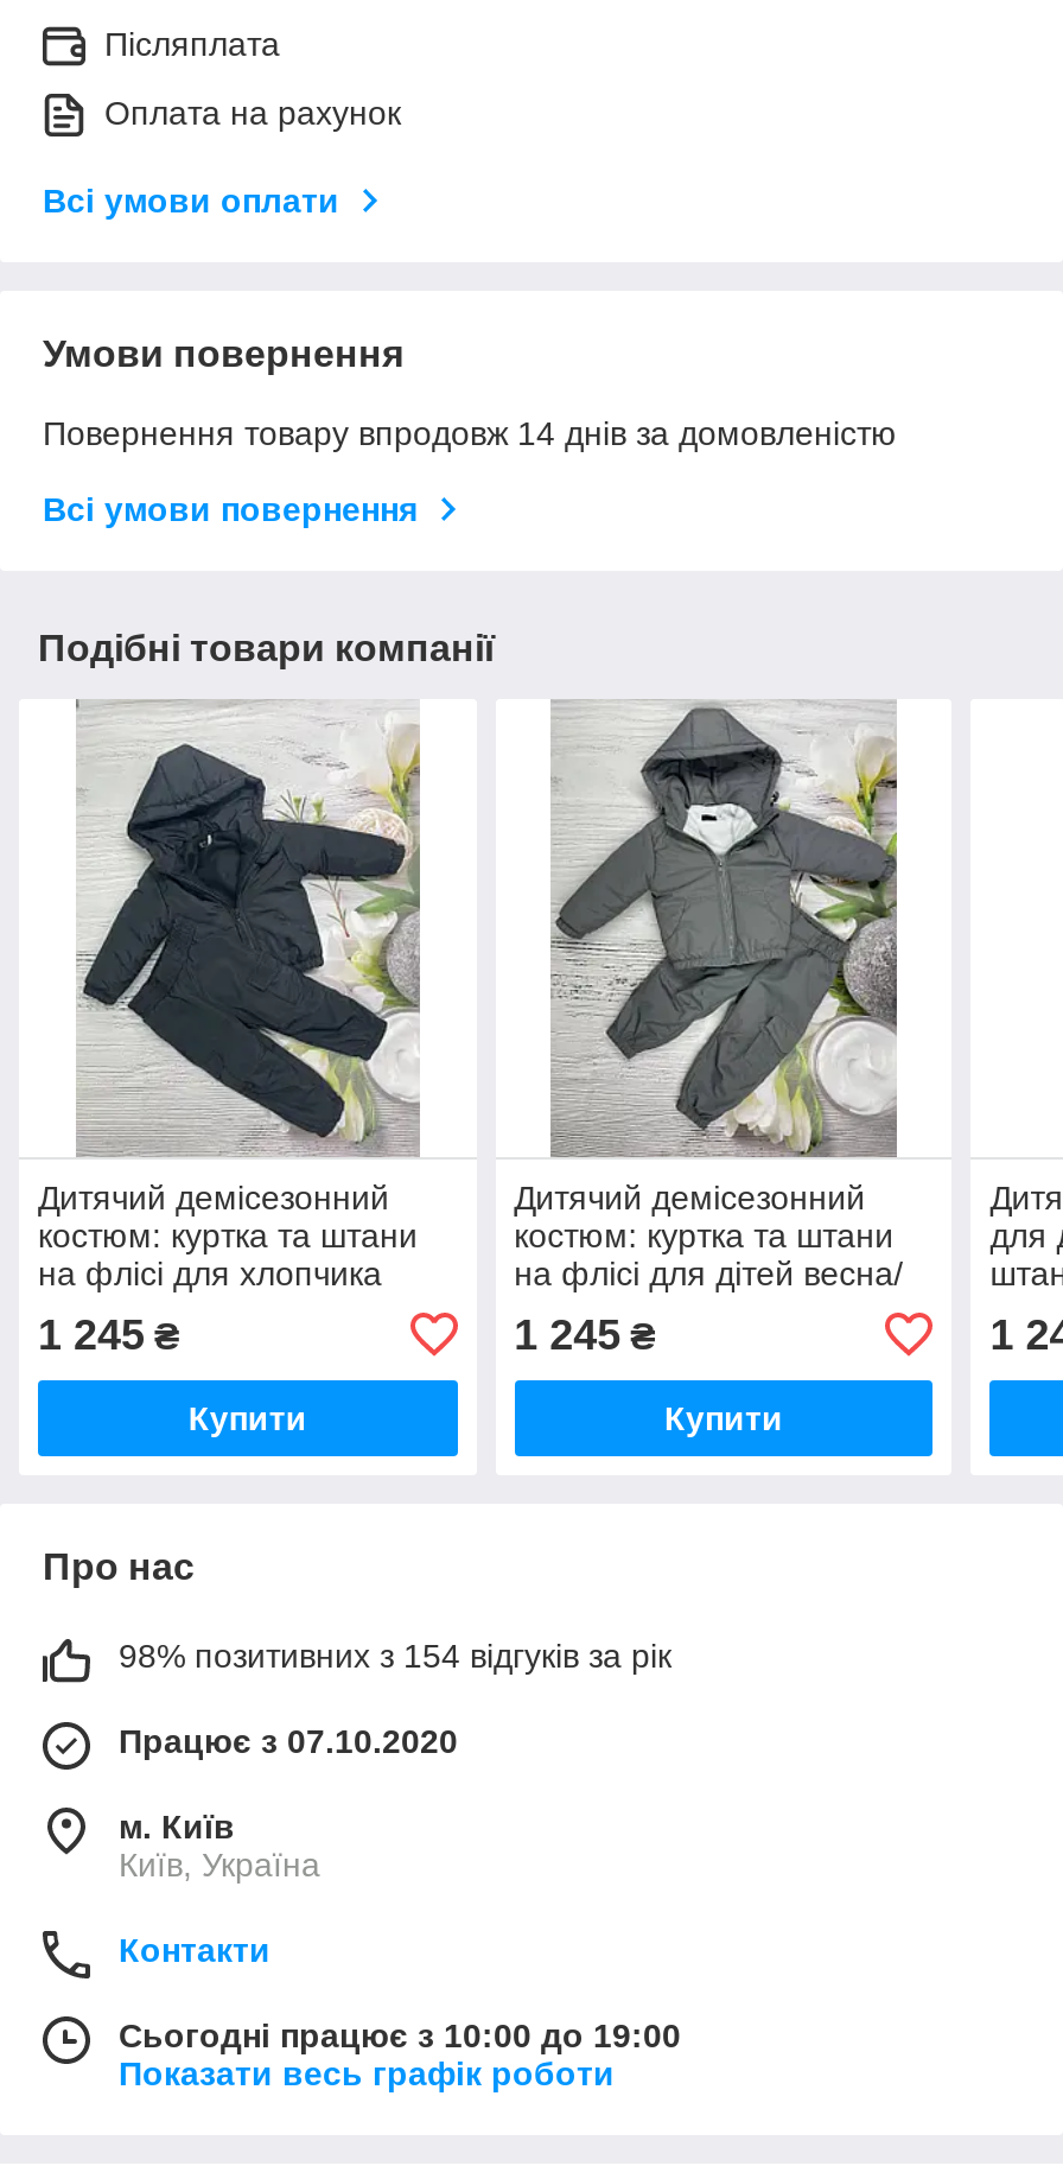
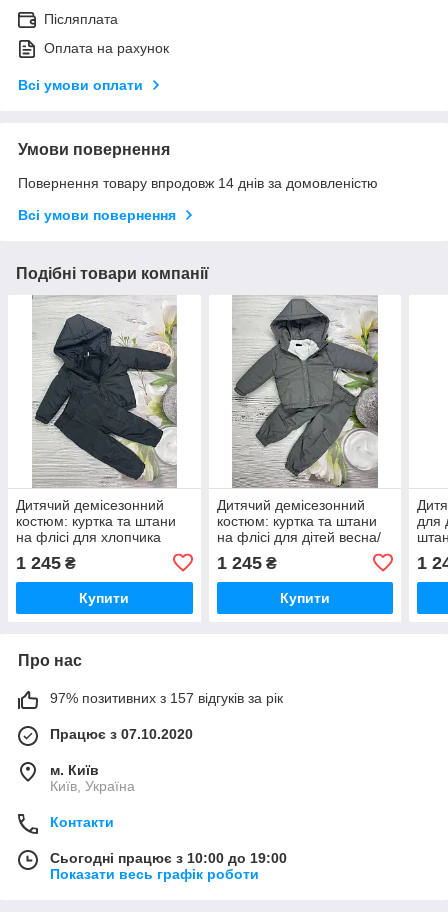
[119,1636,671,1674] 98% позитивних з 154 відгуків за рік -> [50,690,283,706] 97% позитивних з 157 відгуків за рік

